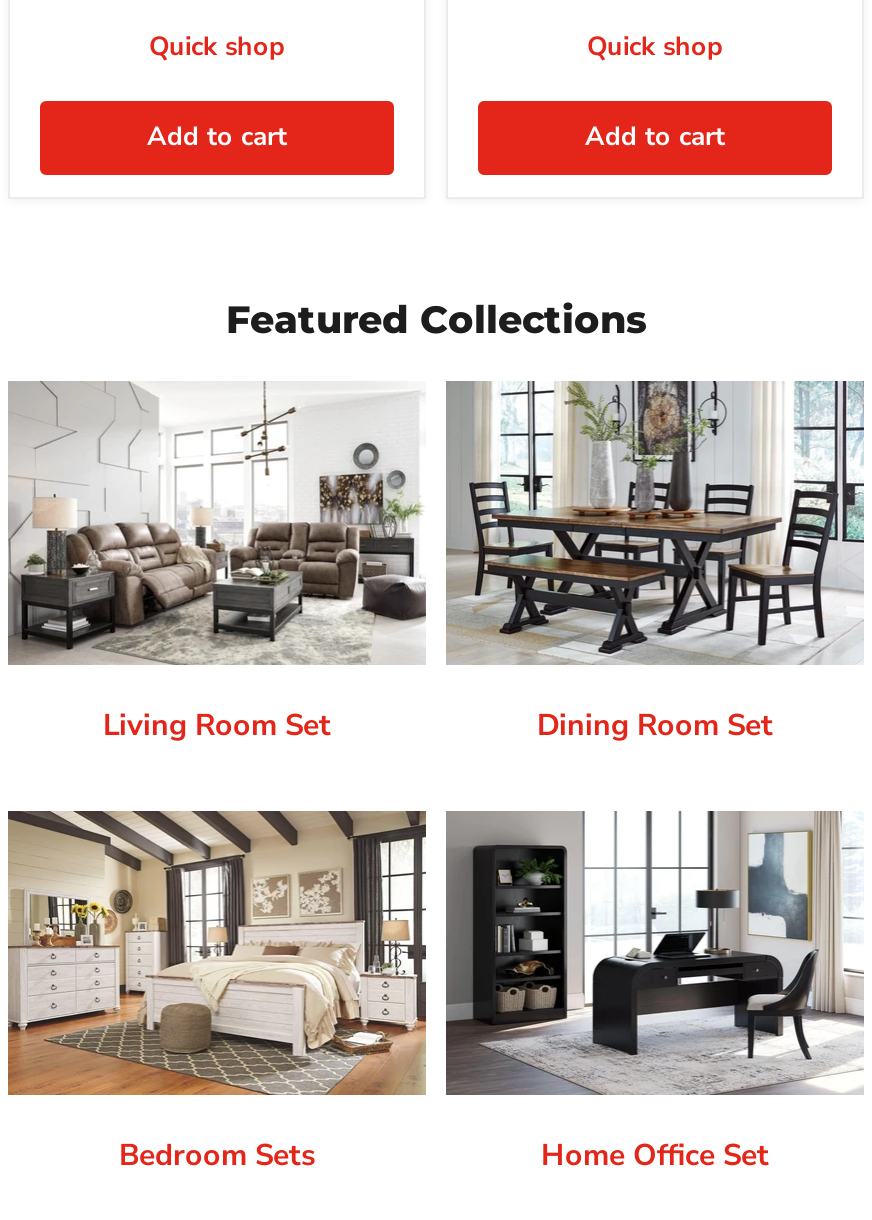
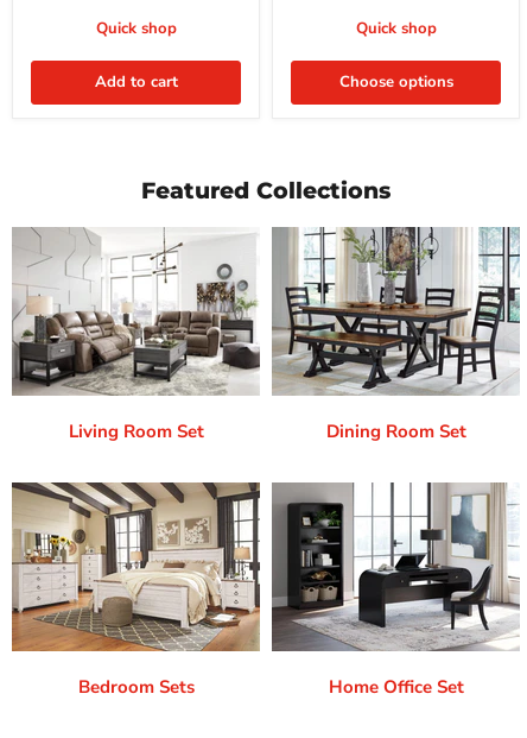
[585,119,725,155] Add to cart -> [339,72,453,93] Choose options

